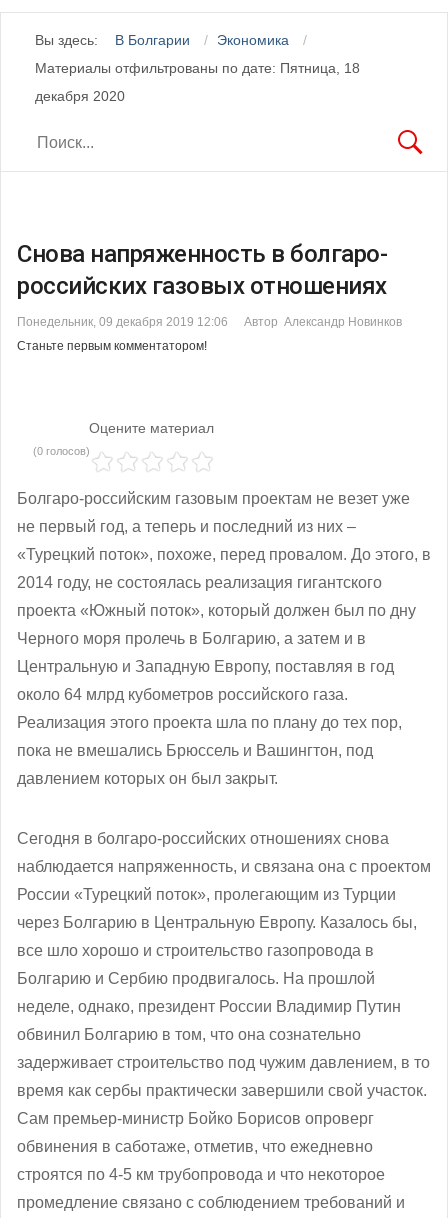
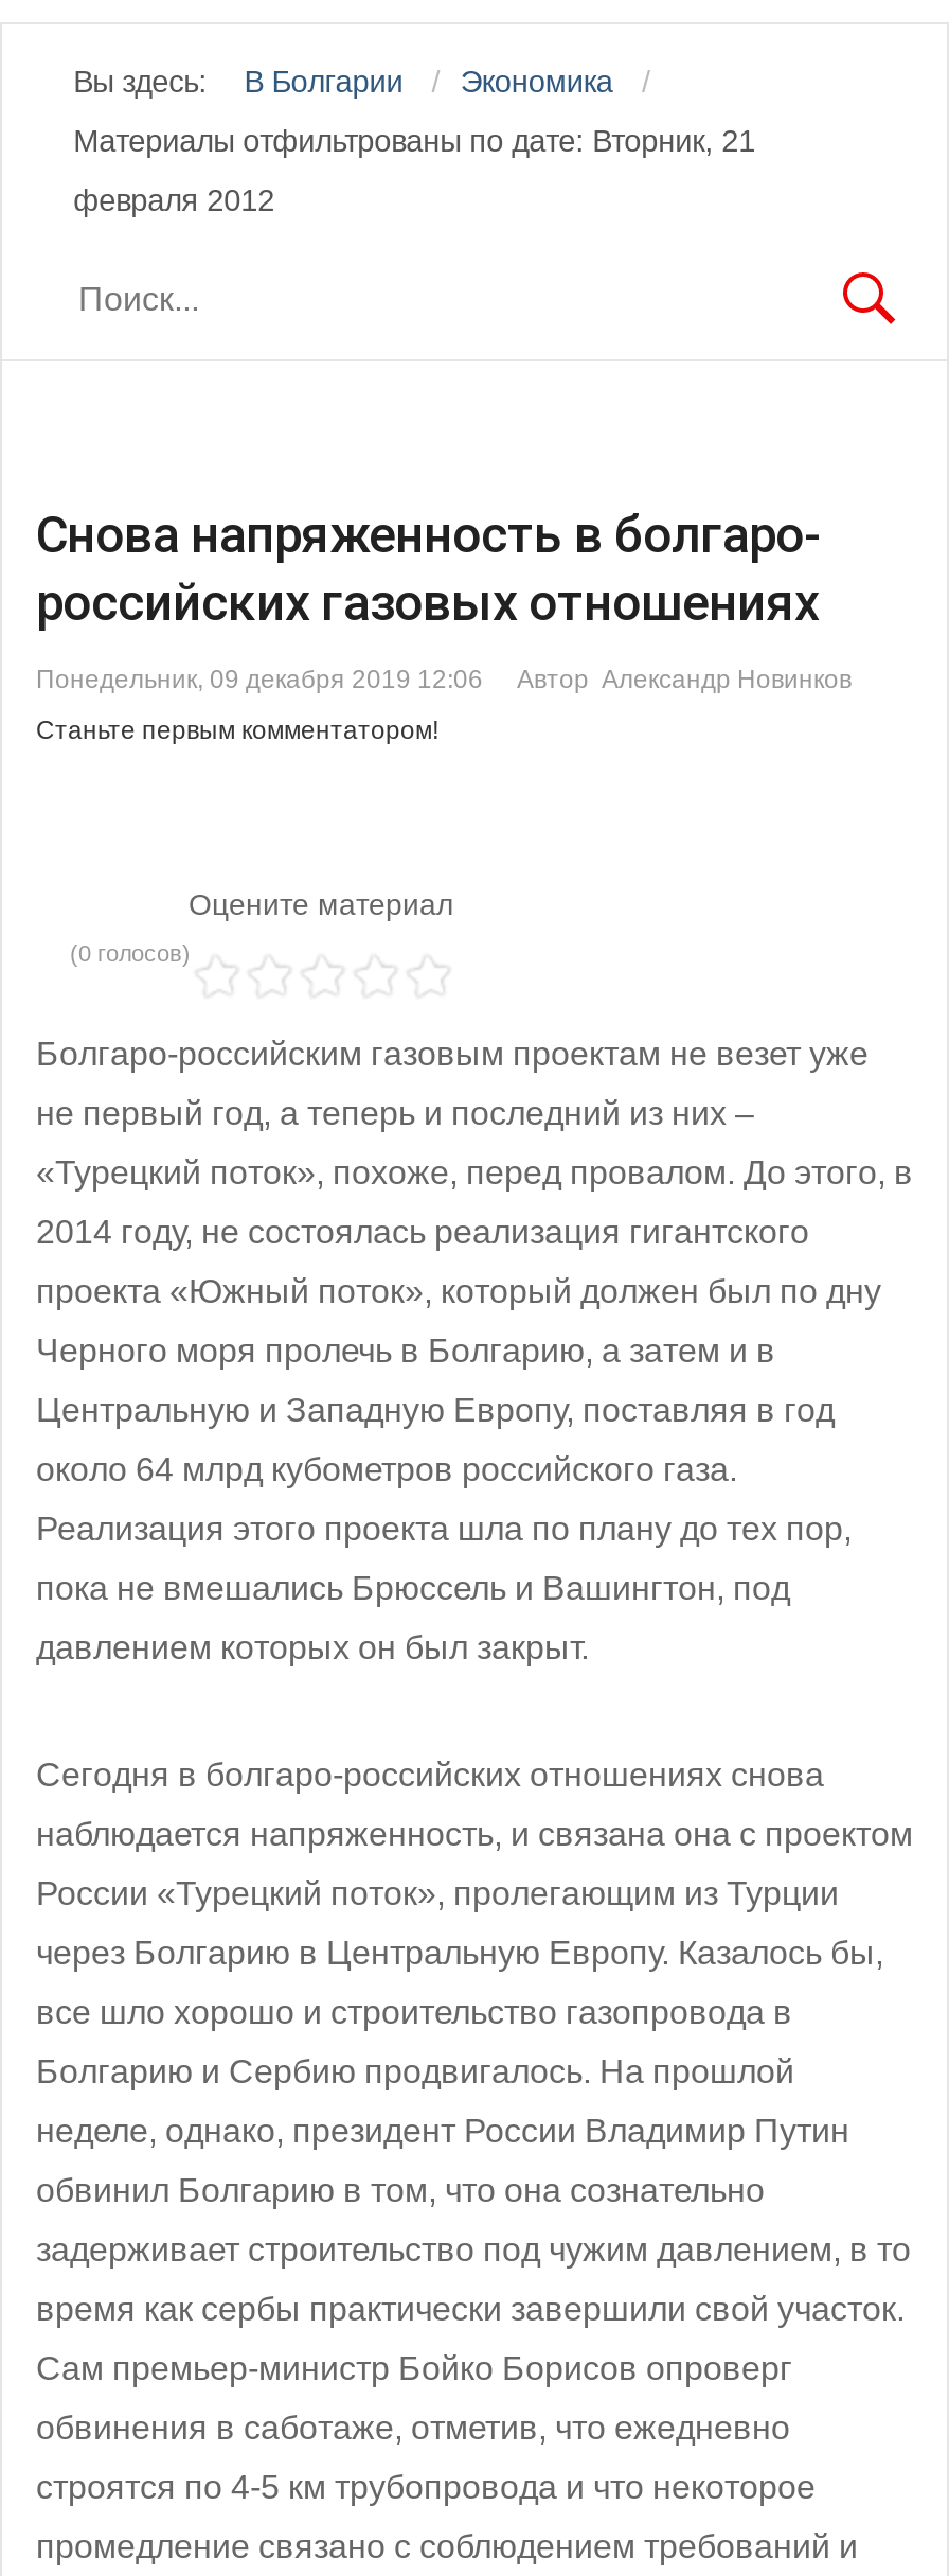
[35,60,360,76] Материалы отфильтрованы по дате: Пятница, 18 -> [73,124,755,158] Материалы отфильтрованы по дате: Вторник, 21
[35,88,125,104] декабря 2020 -> [73,183,275,217] февраля 2012

